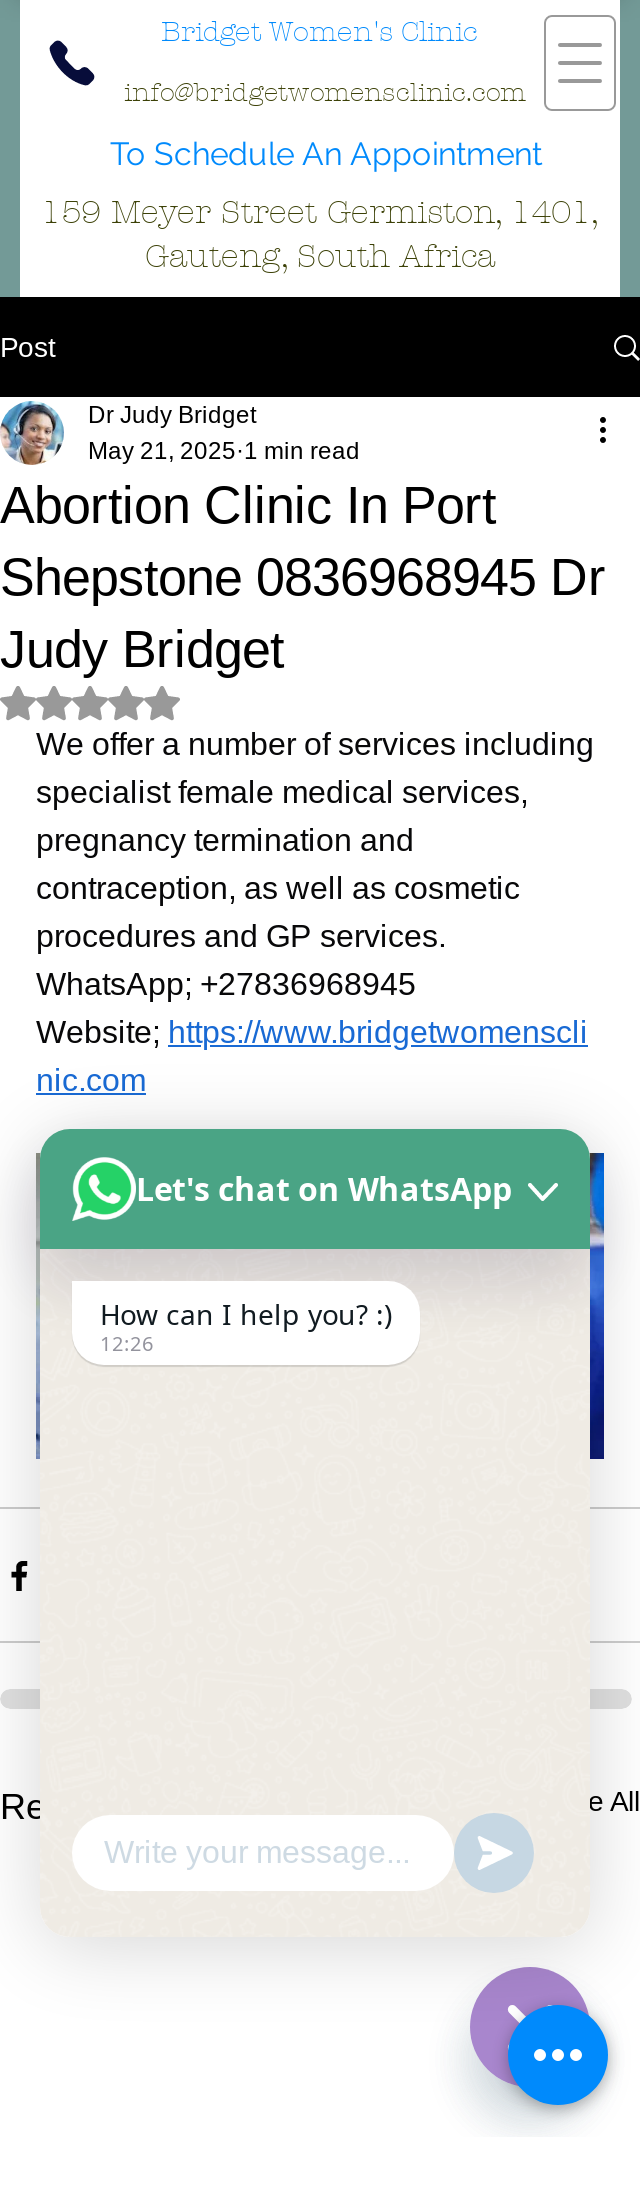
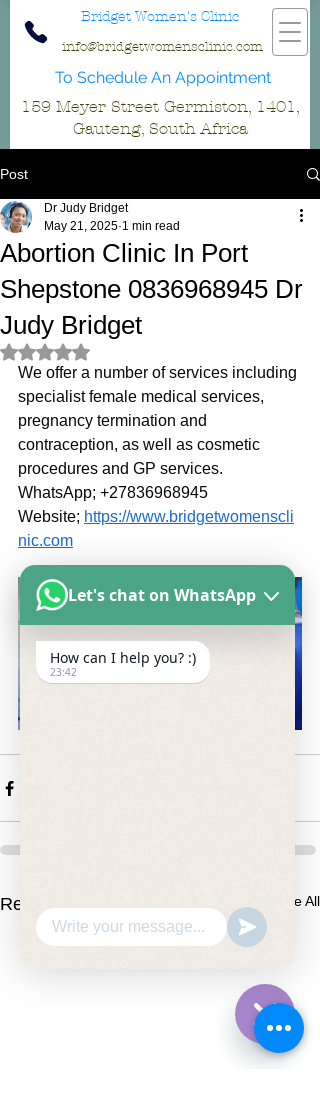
[100,1329,154,1357] 12:26 -> [50,665,77,679] 23:42

